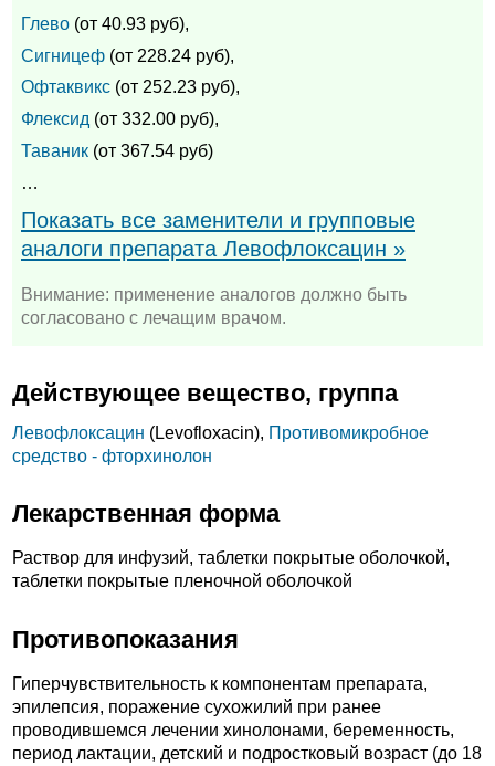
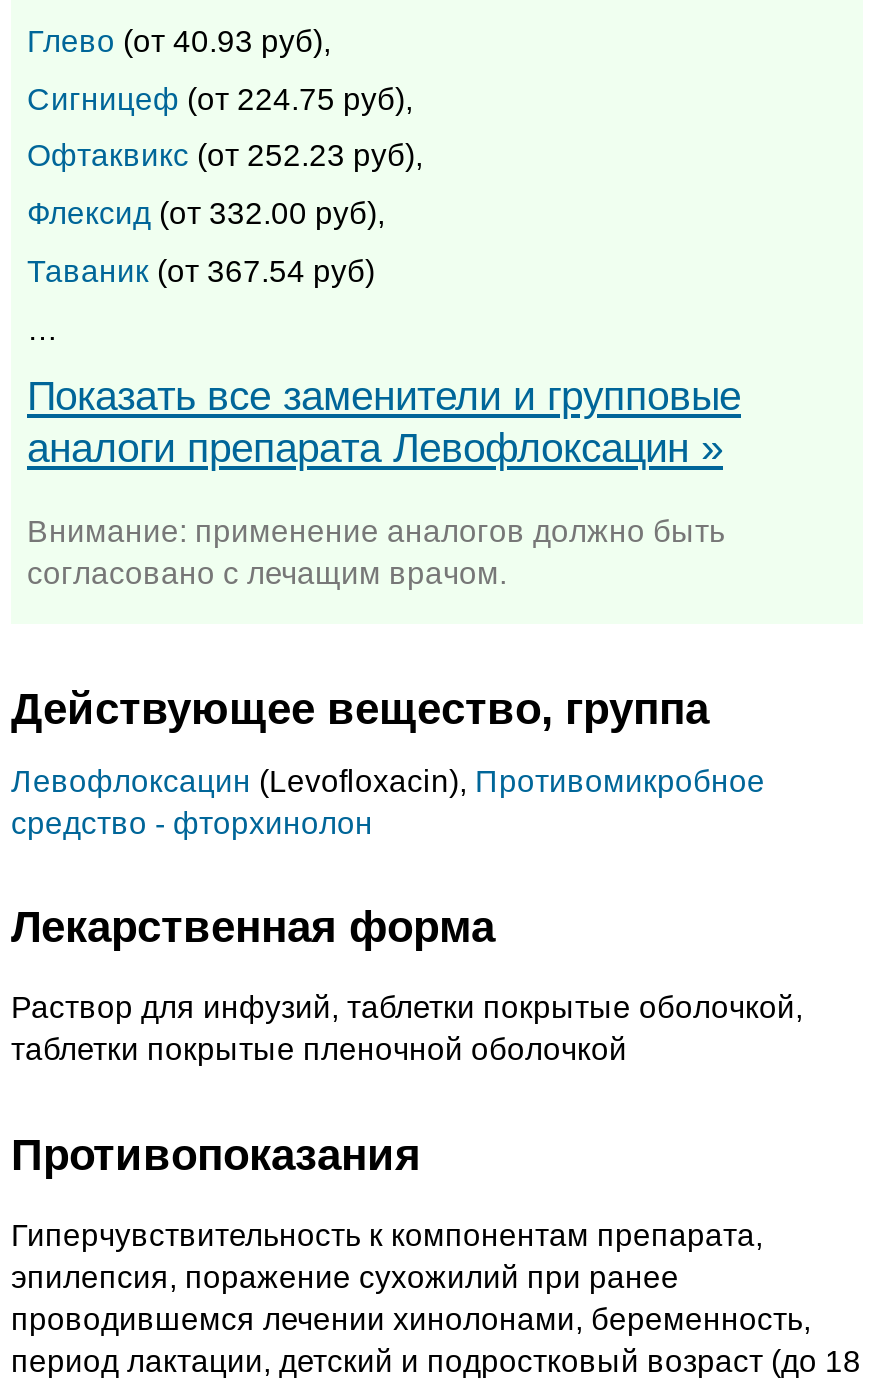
[21,46,234,65] Сигницеф (от 228.24 руб), -> [27,81,413,115] Сигницеф (от 224.75 руб),

